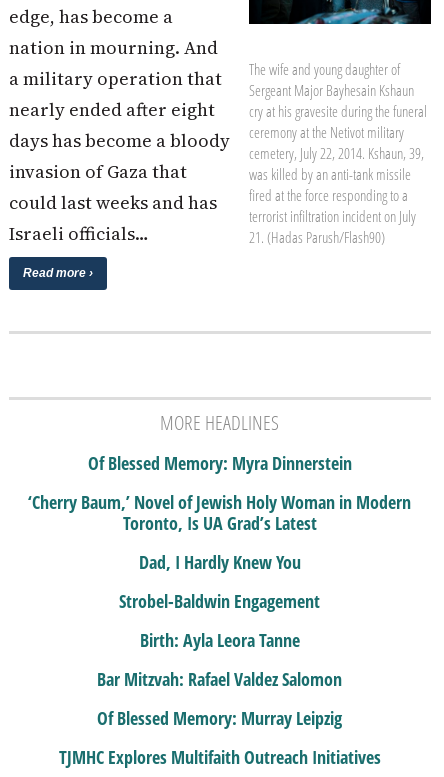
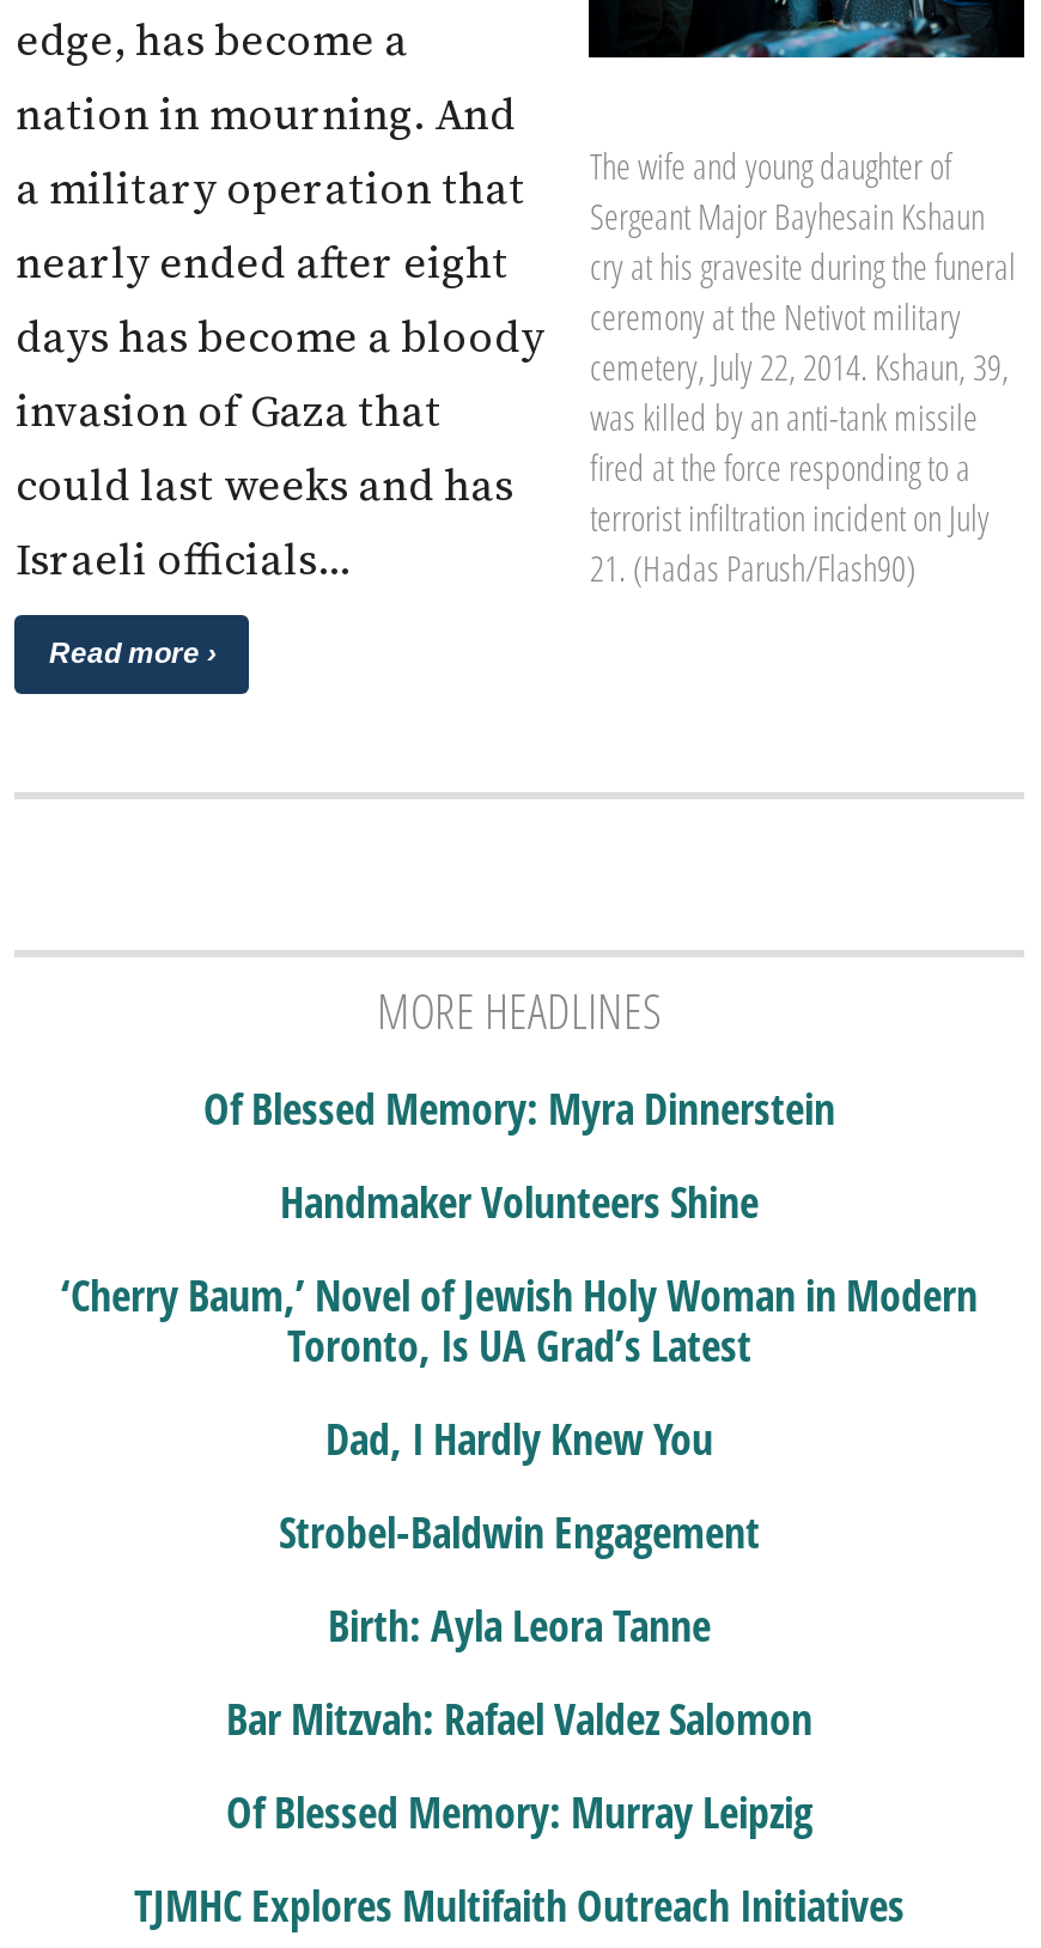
none -> [280,1172,759,1230] Handmaker Volunteers Shine

